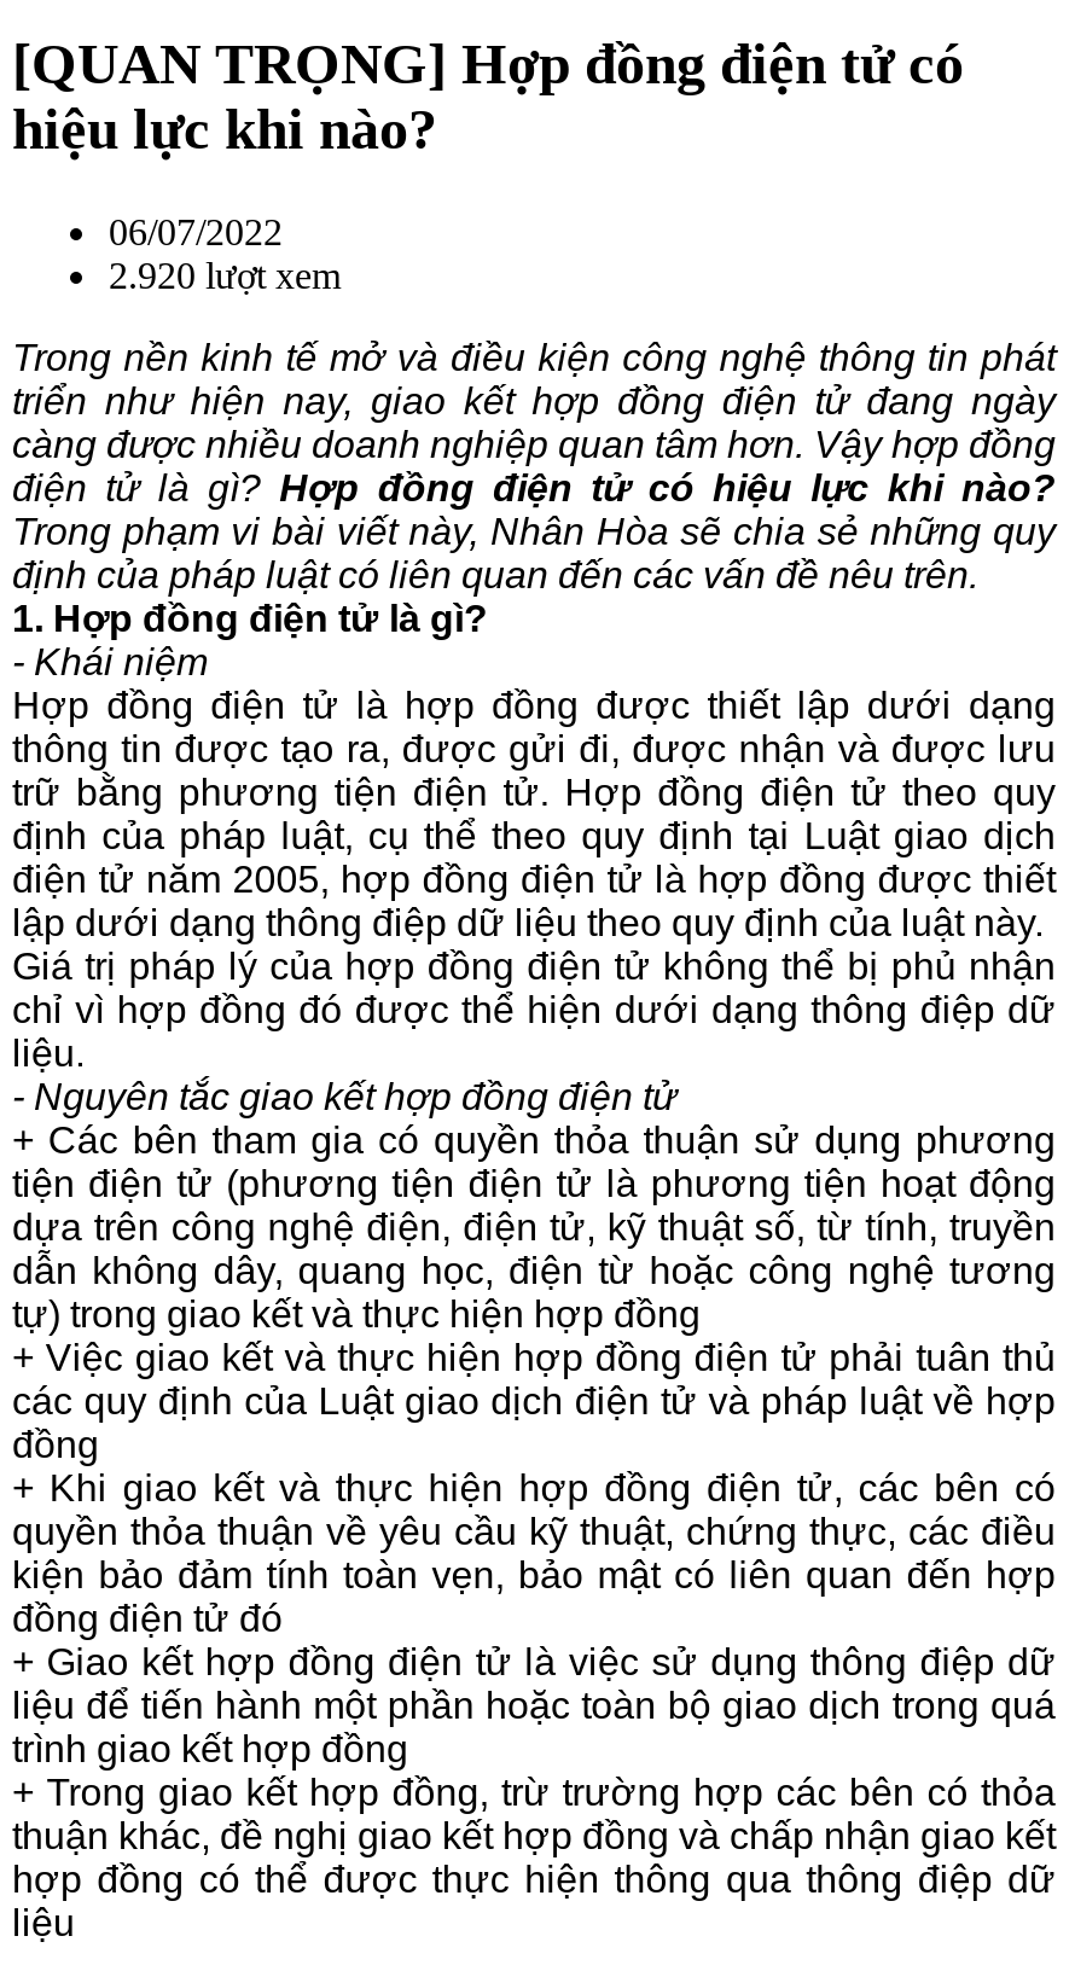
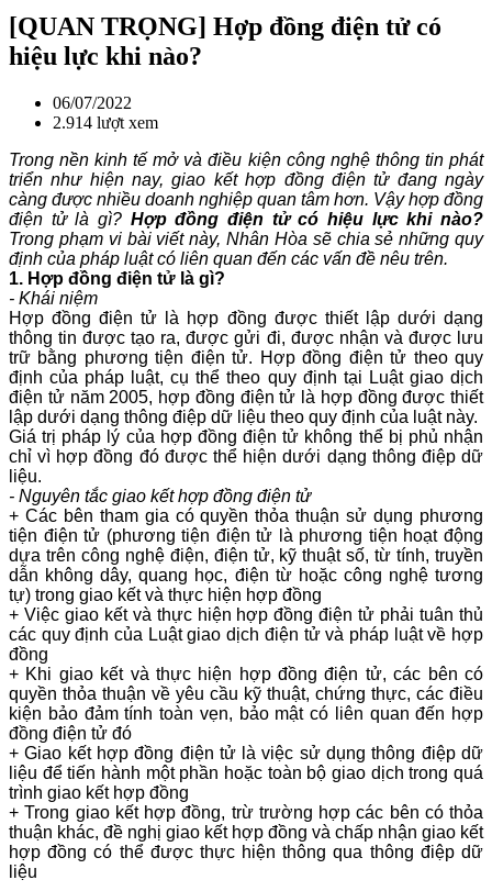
[109,254,341,295] 2.920 lượt xem -> [53,113,158,132] 2.914 lượt xem

